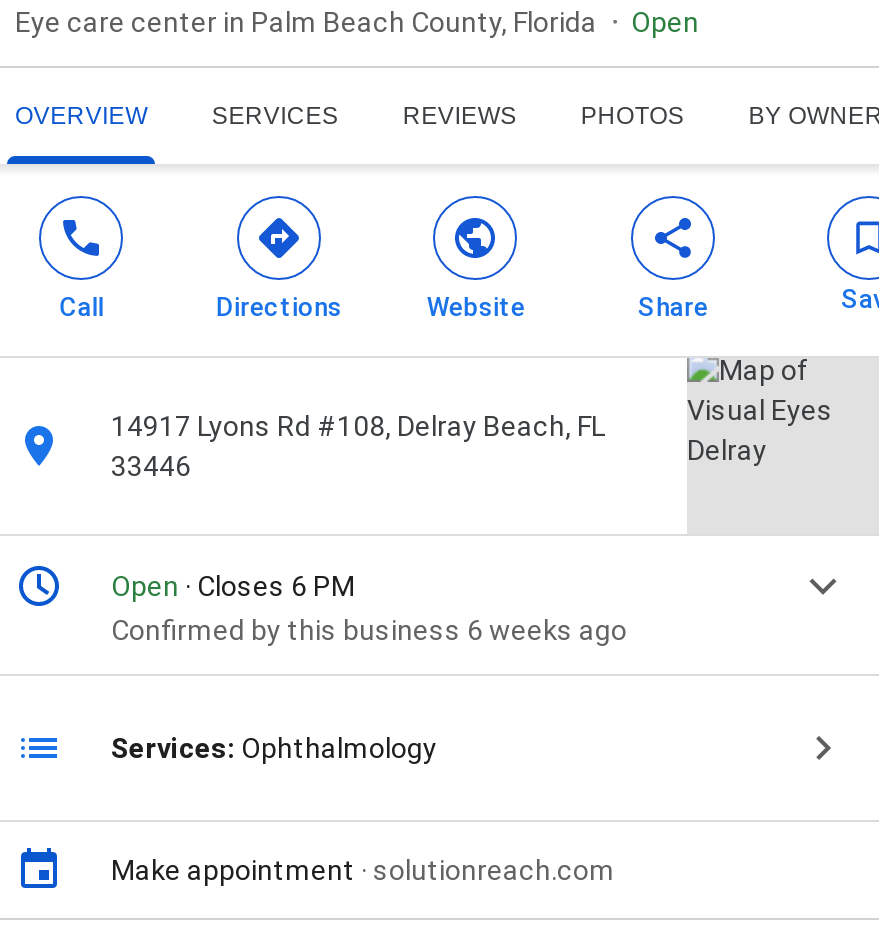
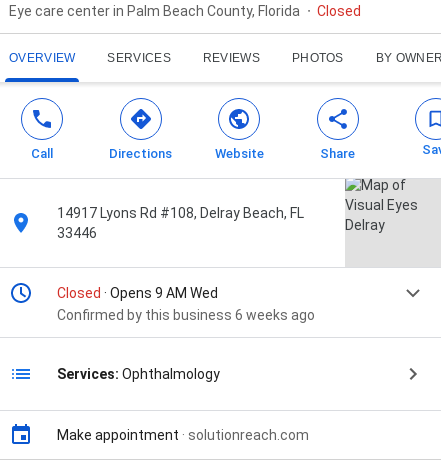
[631,6,699,38] Open -> [317,3,361,19] Closed
[111,570,355,602] Open · Closes 6 PM -> [57,285,218,301] Closed · Opens 9 AM Wed

